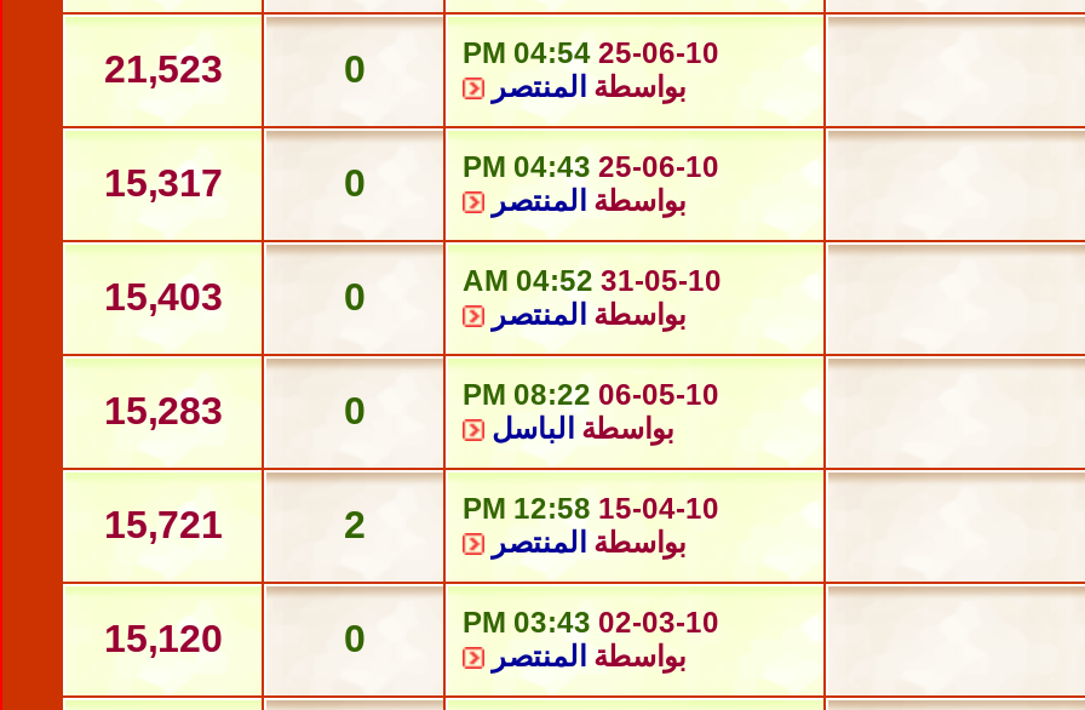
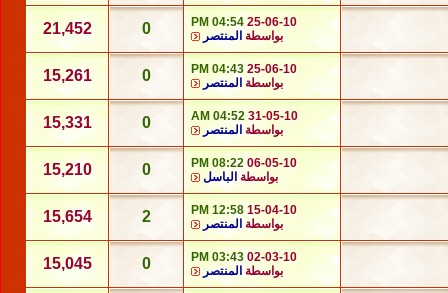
[104,48,223,90] 21,523 -> [43,20,92,37] 21,452
[104,162,223,204] 15,317 -> [43,67,92,84] 15,261
[104,276,223,317] 15,403 -> [43,114,92,131] 15,331
[104,390,223,431] 15,283 -> [43,161,92,178] 15,210
[104,504,223,545] 15,721 -> [43,208,92,225] 15,654
[104,618,223,659] 15,120 -> [43,255,92,272] 15,045

